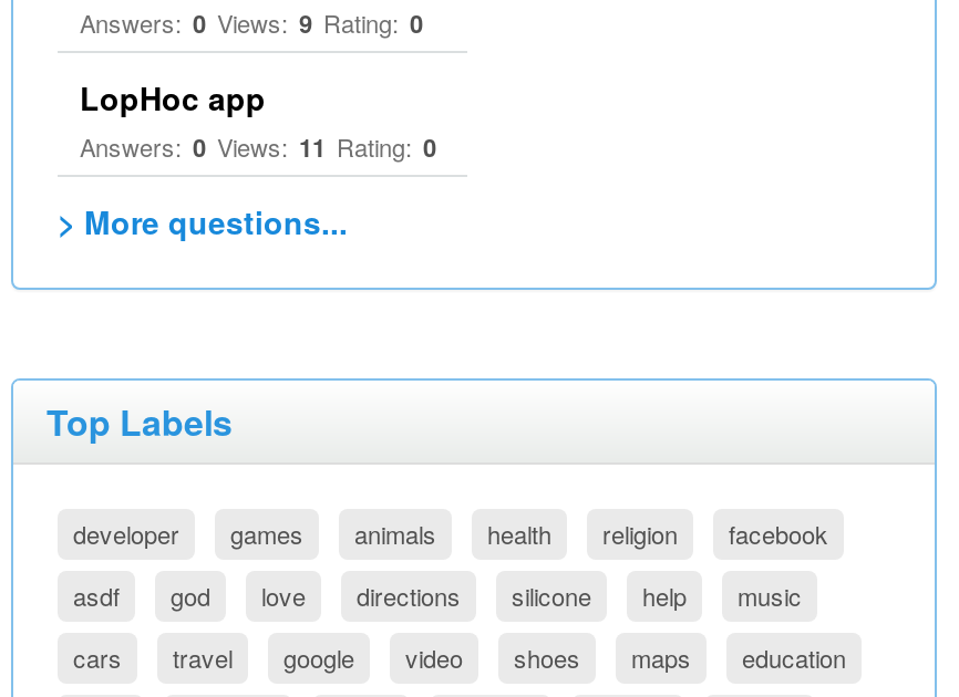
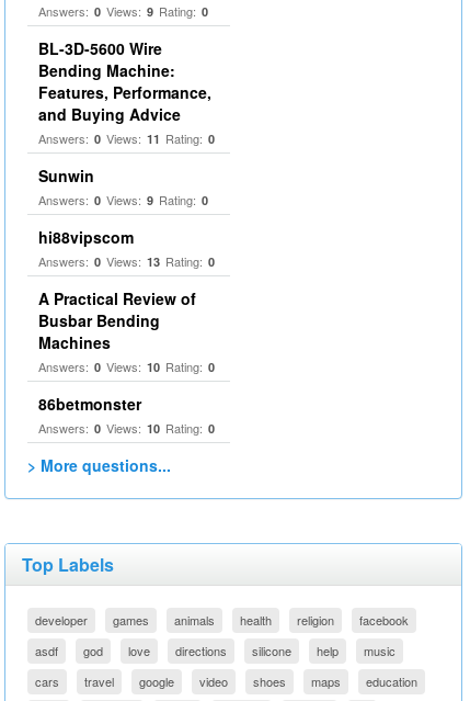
[80,75,266,119] LopHoc app -> [38,37,211,125] BL-3D-5600 Wire | Bending Machine: | Features, Performance, | and Buying Advice
none -> [38,165,215,437] Sunwin | Answers: 0 Views: 9 Rating: 0 | hi88vipscom | Answers: 0 Views: 13 Rating: 0 | A Practical Review of | Busbar Bending | Machines | Answers: 0 Views: 10 Rating: 0 | 86betmonster | Answers: 0 Views: 10 Rating: 0

